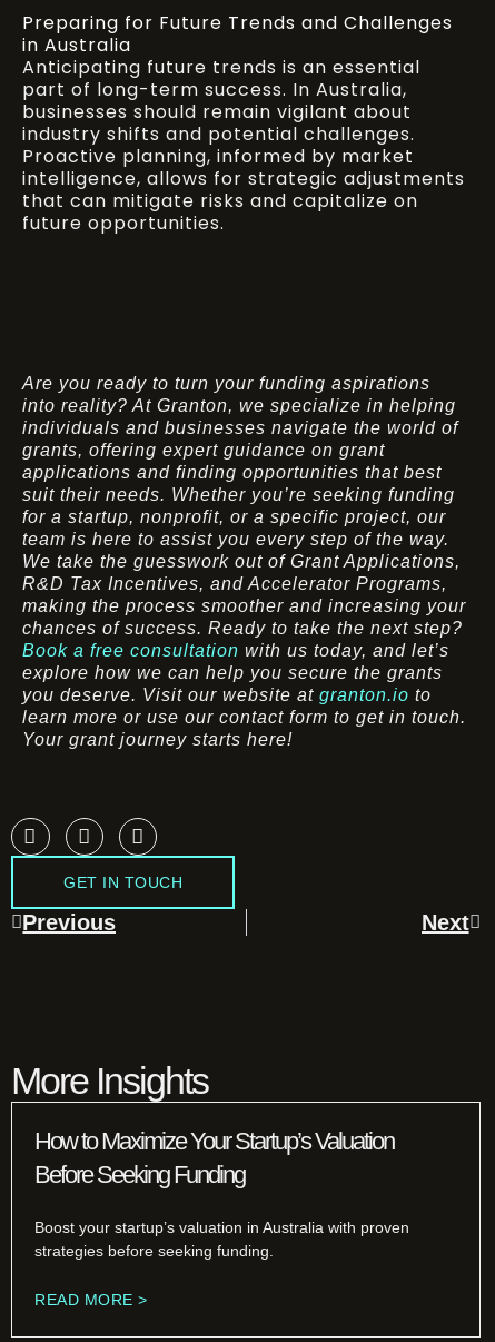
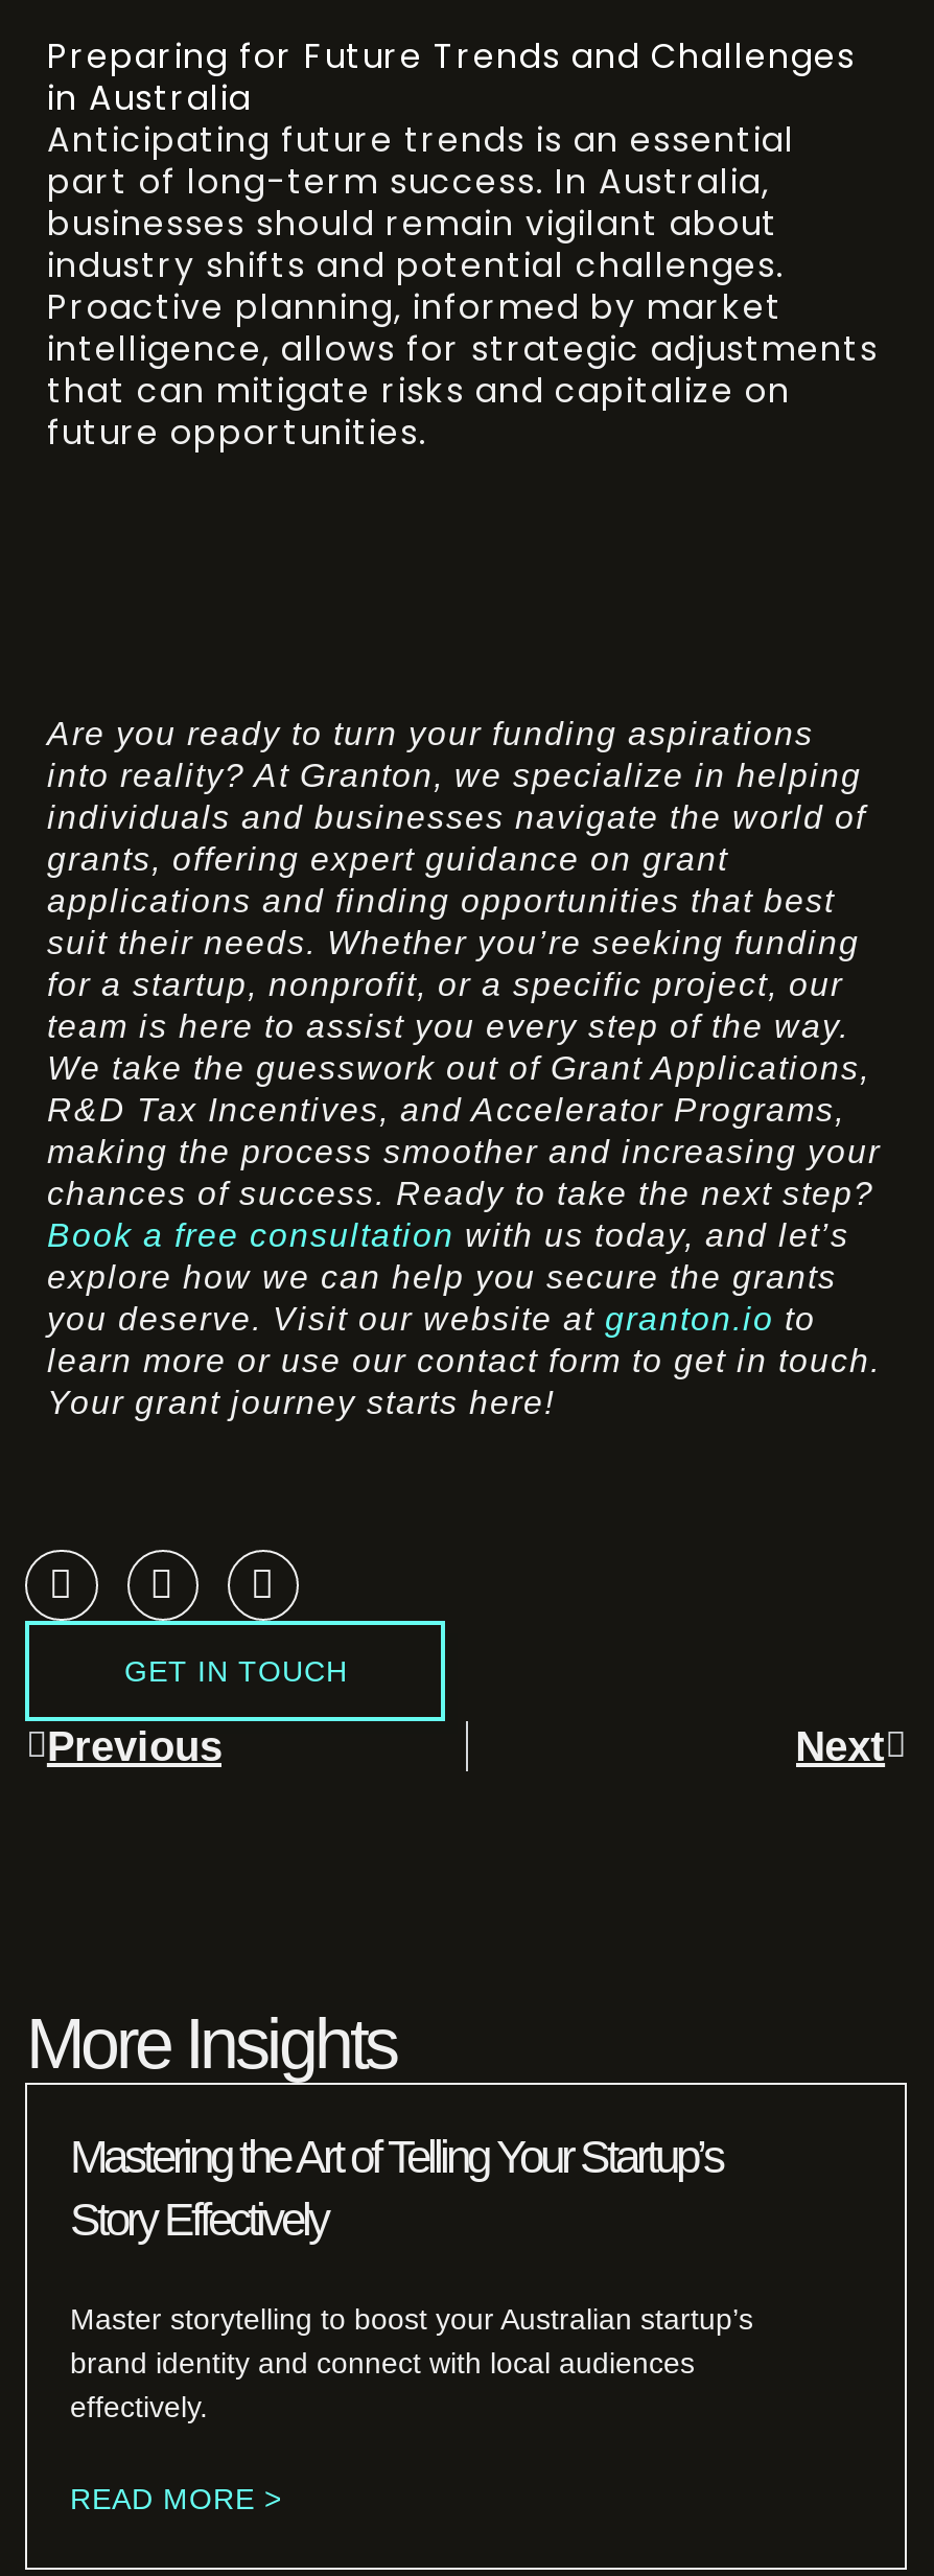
[35,1127,394,1189] How to Maximize Your Startup’s Valuation | Before Seeking Funding -> [70,2131,722,2246] Mastering the Art of Telling Your Startup’s | Story Effectively
[35,1219,410,1260] Boost your startup’s valuation in Australia with proven | strategies before seeking funding. -> [70,2303,753,2424] Master storytelling to boost your Australian startup’s | brand identity and connect with local audiences | effectively.

